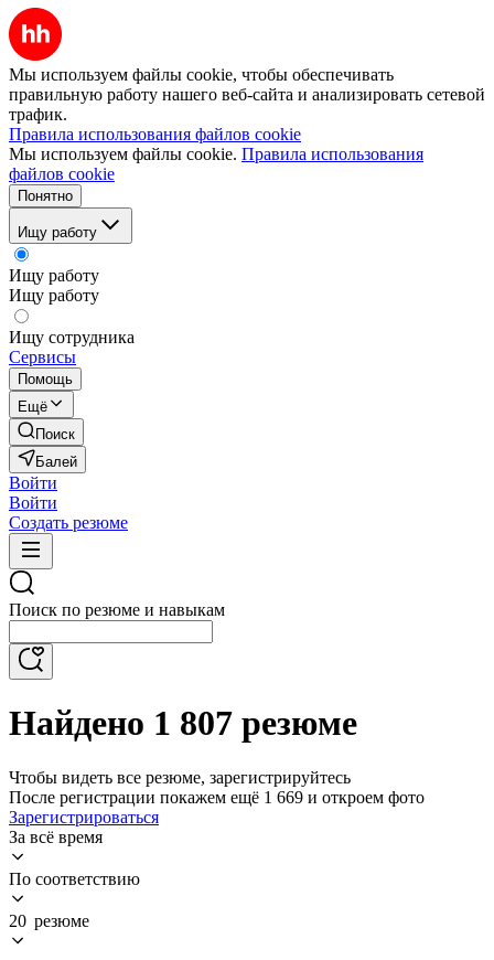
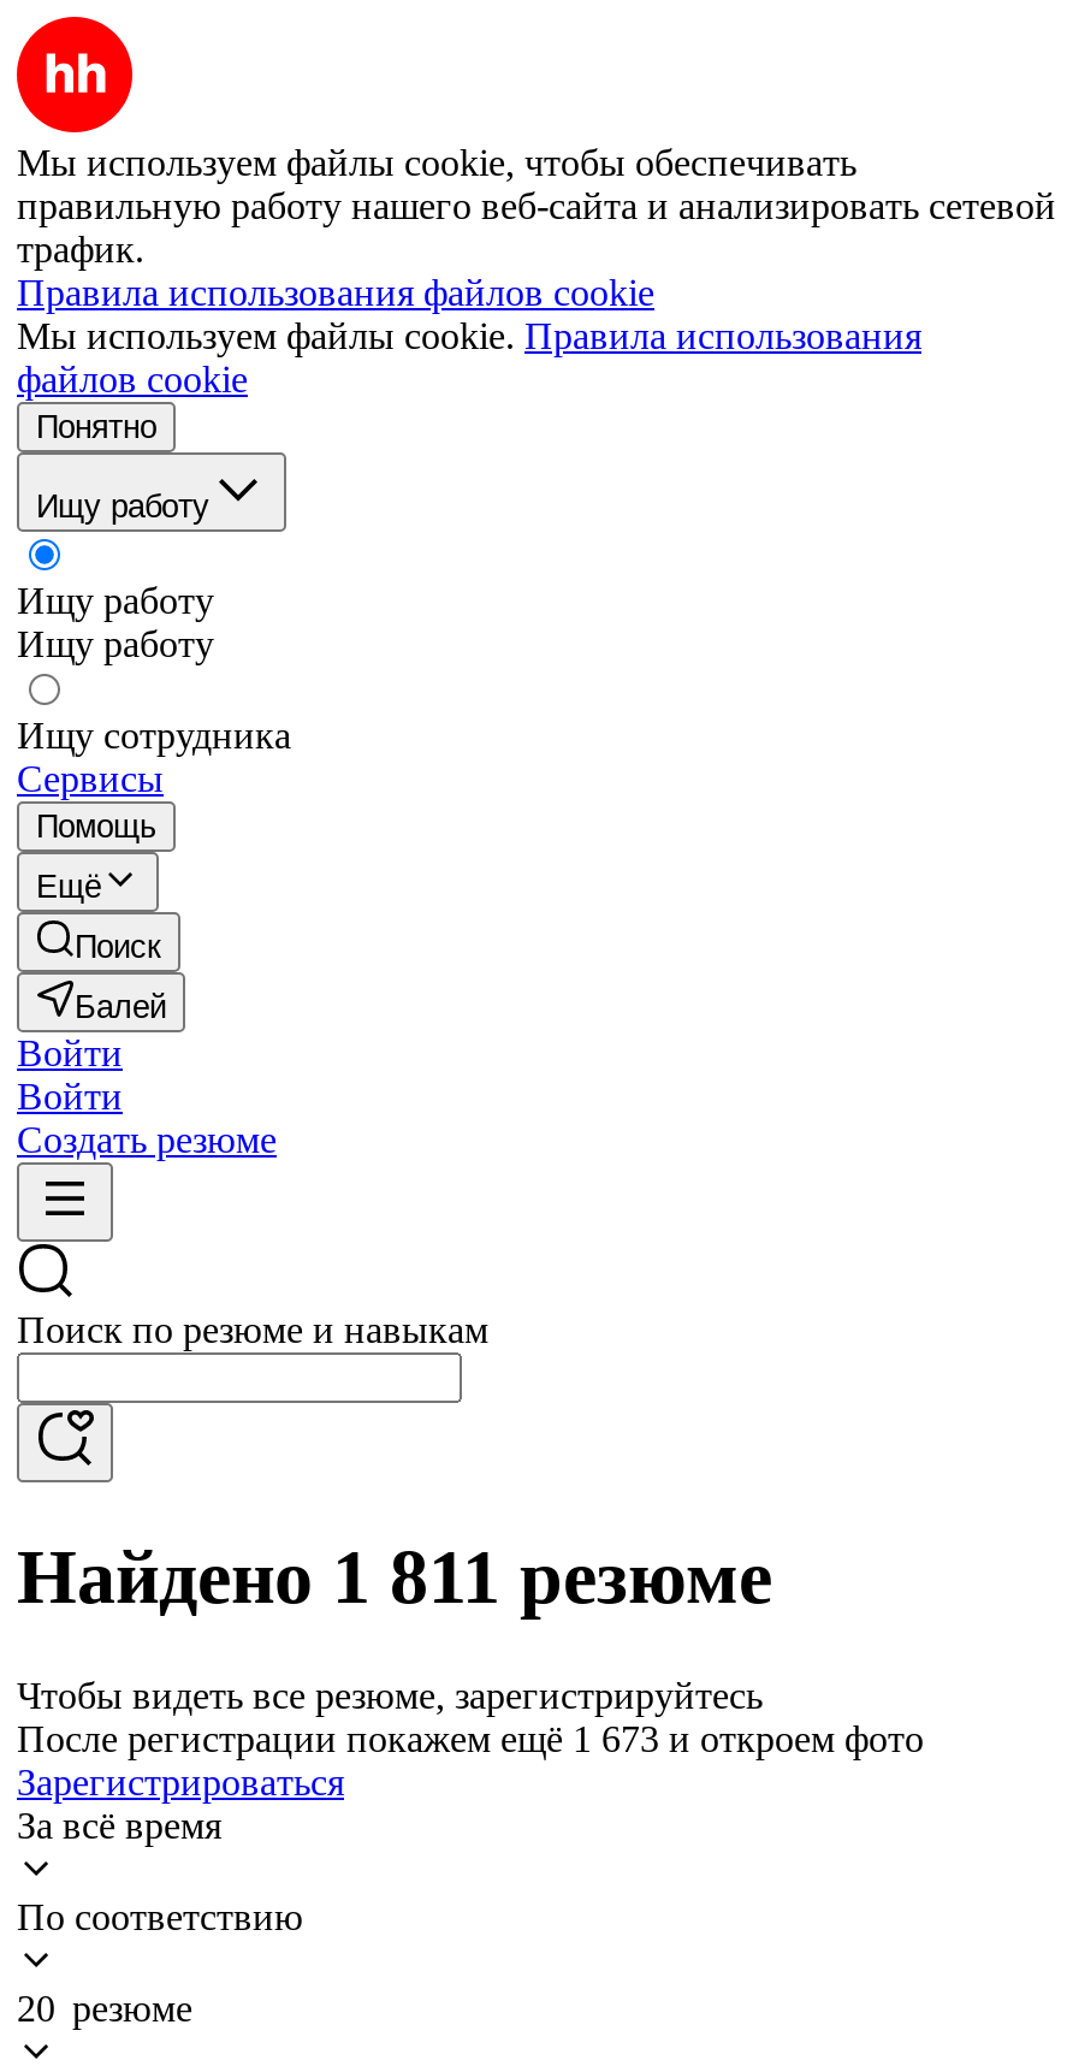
[9,703,357,743] Найдено 1 807 резюме -> [17,1534,772,1621] Найдено 1 811 резюме
[9,788,425,807] После регистрации покажем ещё 1 669 и откроем фото -> [17,1718,924,1759] После регистрации покажем ещё 1 673 и откроем фото

